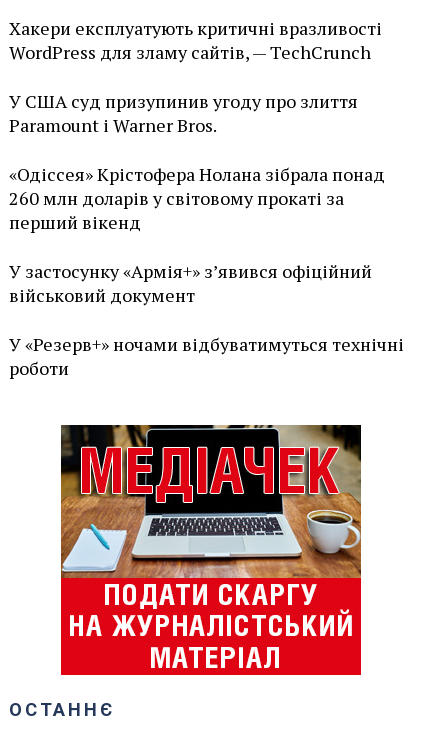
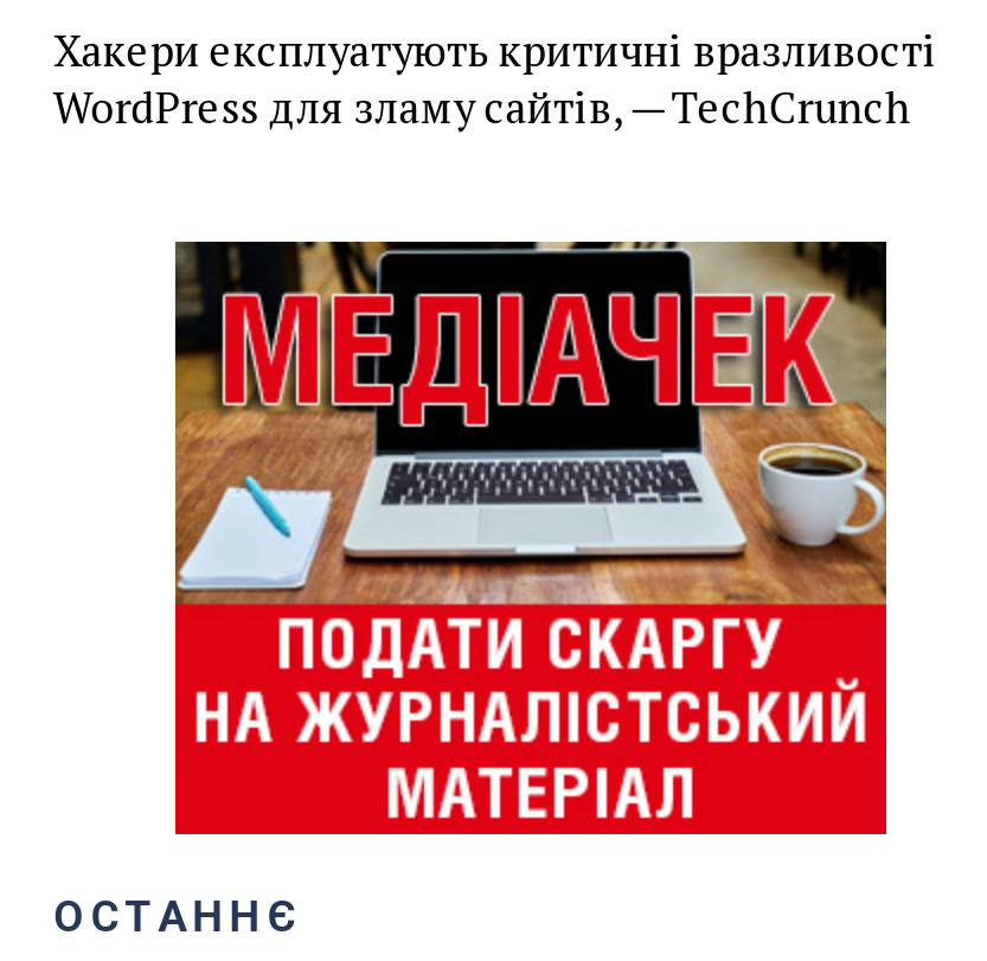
[9,89,404,380] У США суд призупинив угоду про злиття | Paramount і Warner Bros. | «Одіссея» Крістофера Нолана зібрала понад | 260 млн доларів у світовому прокаті за | перший вікенд | У застосунку «Армія+» зʼявився офіційний | військовий документ | У «Резерв+» ночами відбуватимуться технічні | роботи -> none

